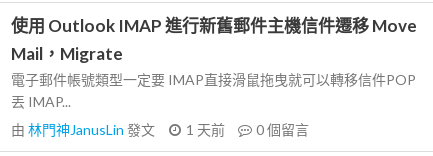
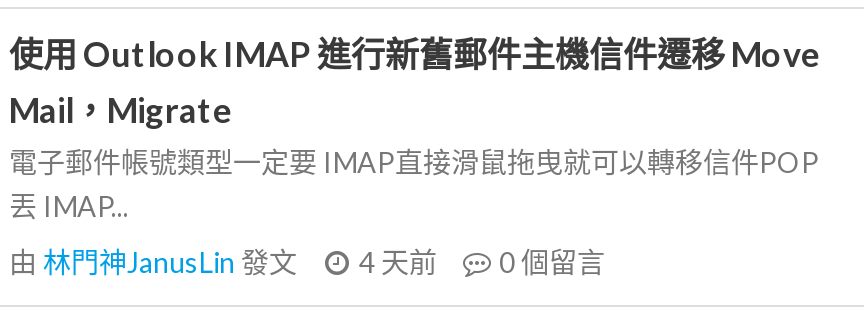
[11,121,309,138] 由林門神JanusLin發文 1 天前 0個留言 -> [9,245,605,279] 由林門神JanusLin發文 4 天前 0個留言

